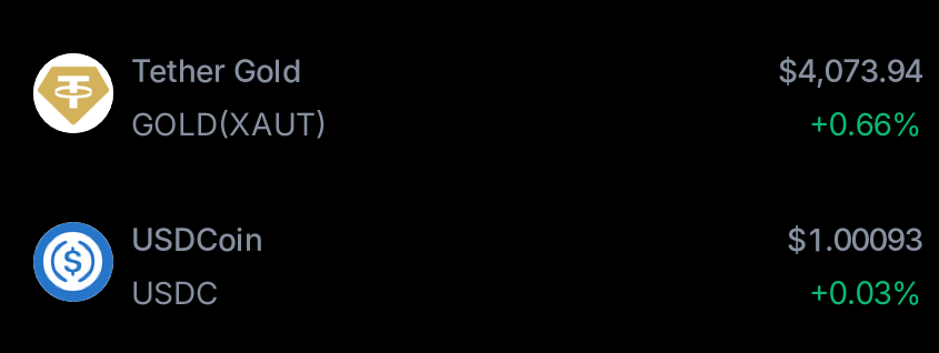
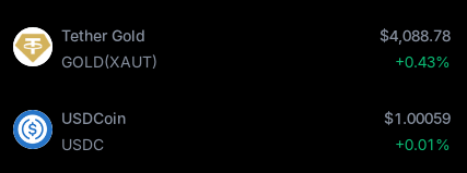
[778,51,922,89] $4,073.94 -> [380,26,451,45] $4,088.78
[809,104,922,142] +0.66% -> [395,52,451,71] +0.43%
[787,220,922,258] $1.00093 -> [384,109,451,127] $1.00059
[809,273,922,311] +0.03% -> [395,135,451,153] +0.01%

